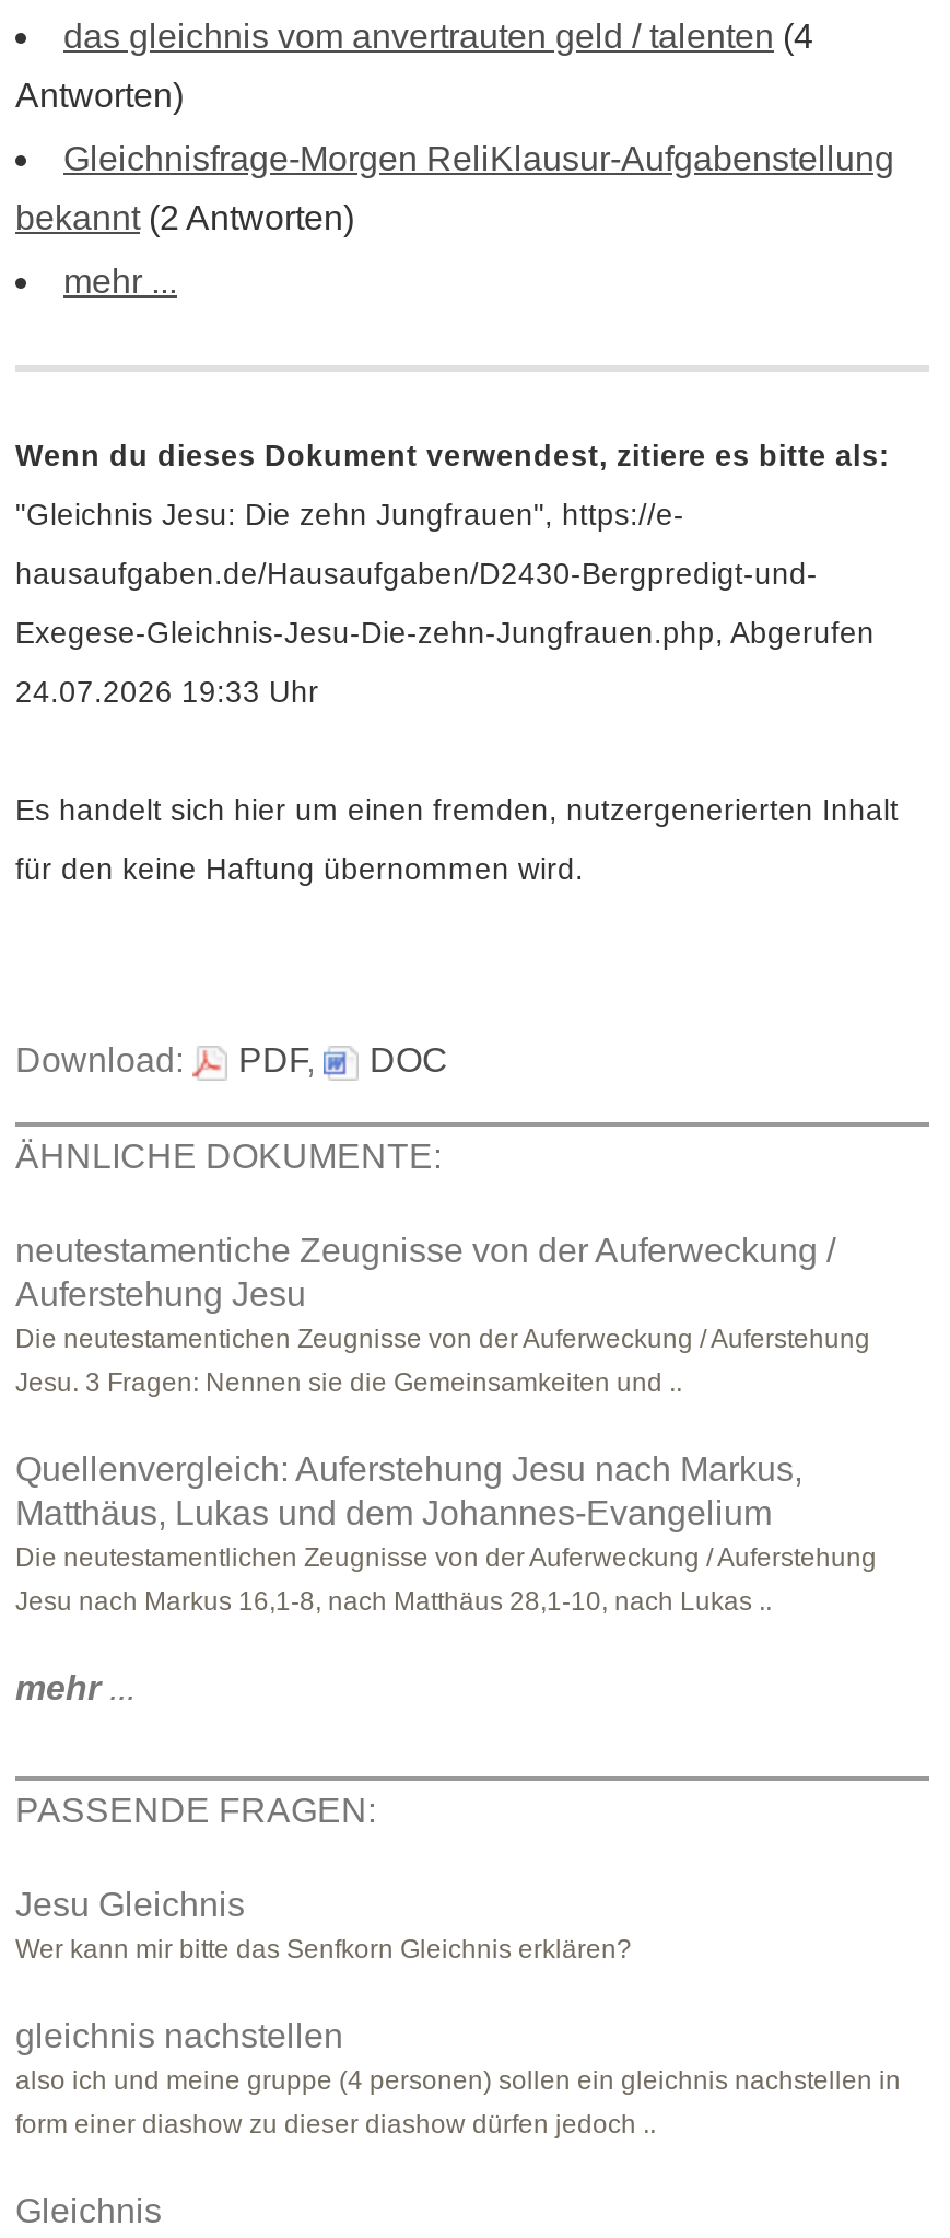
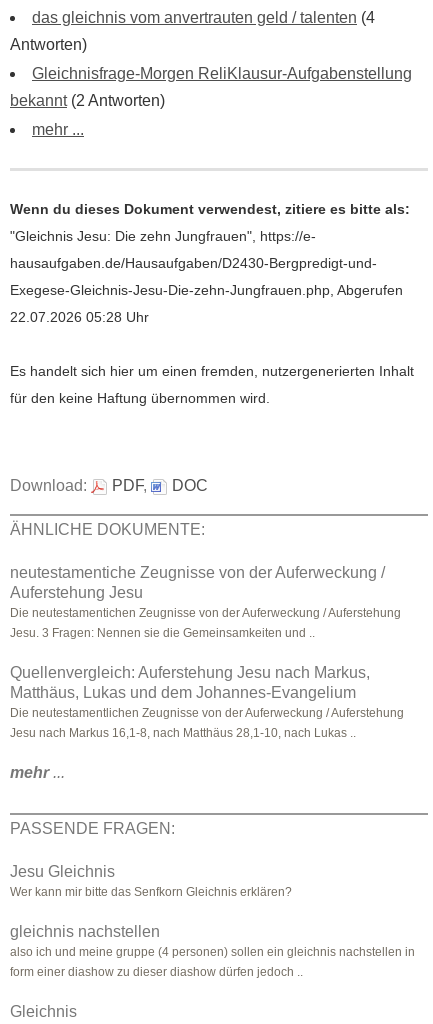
[15,676,319,709] 24.07.2026 19:33 Uhr -> [10,310,149,325] 22.07.2026 05:28 Uhr

